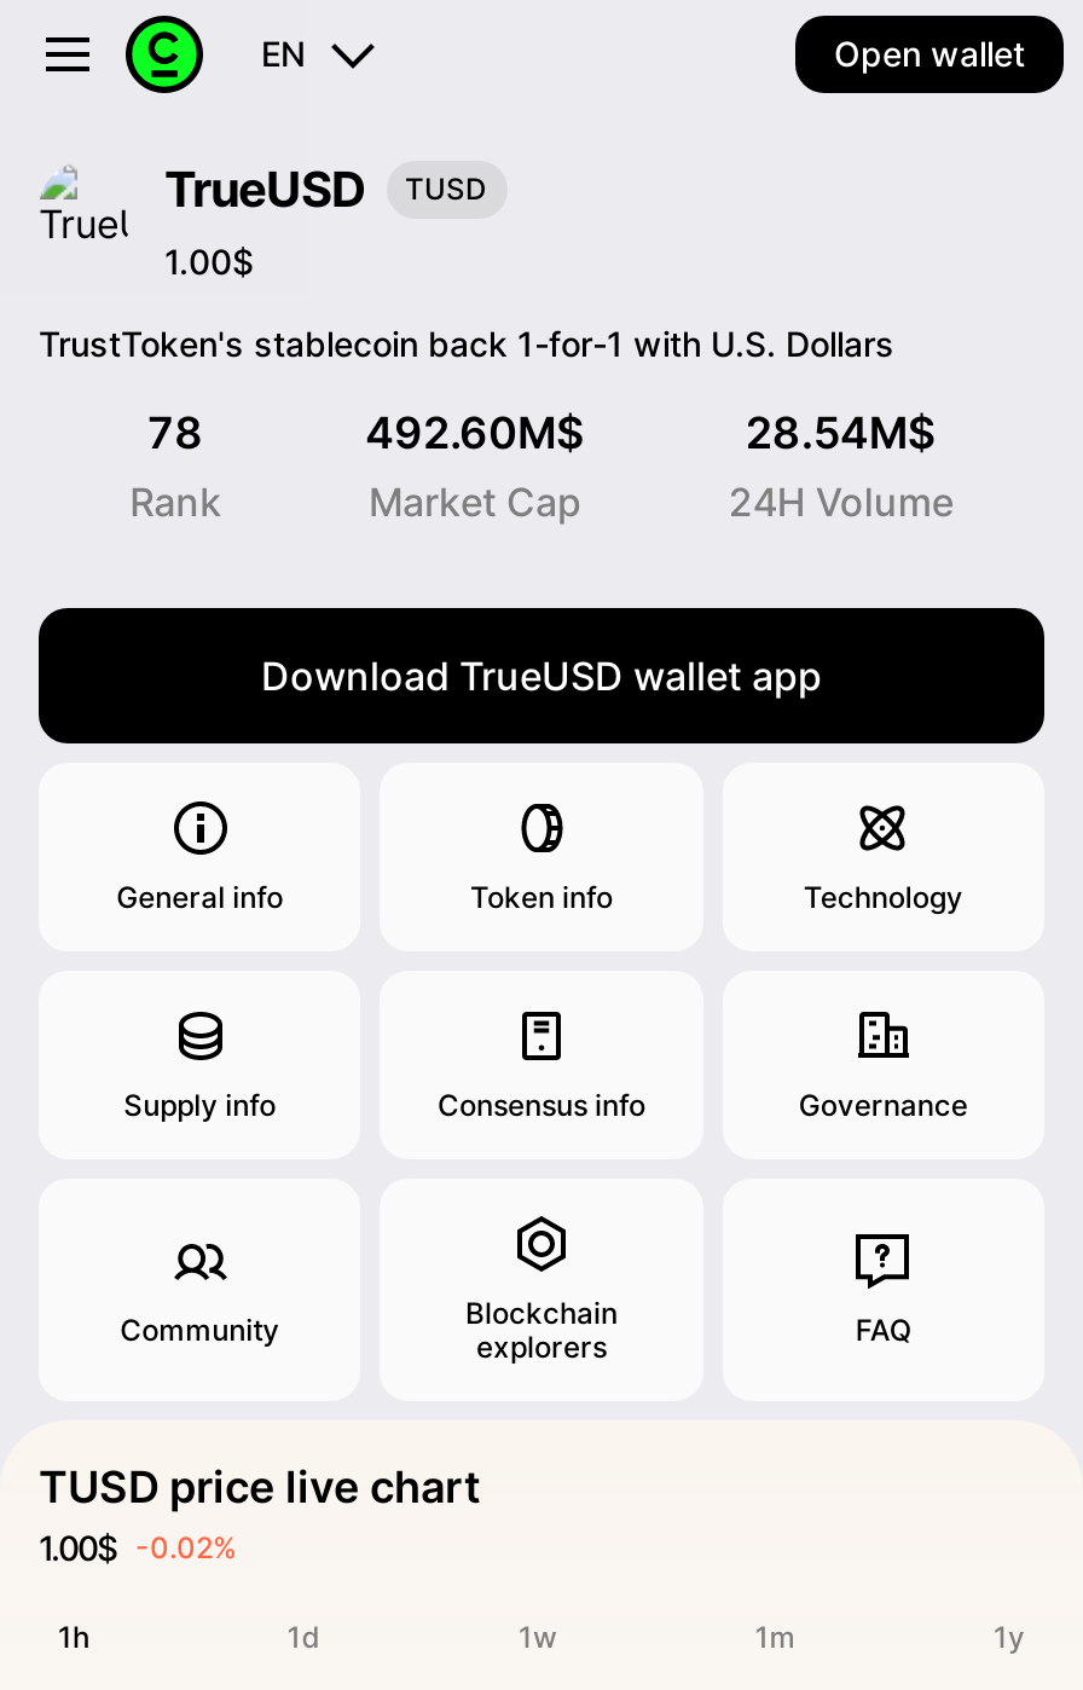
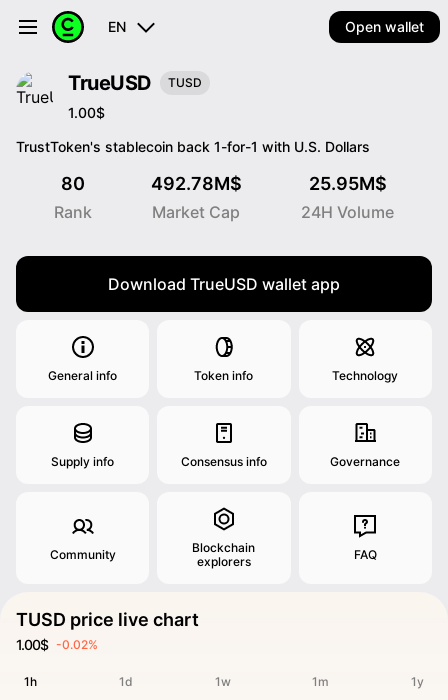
[148,407,204,458] 78 -> [61,173,85,194] 80
[365,407,585,458] 492.60M$ -> [151,173,242,194] 492.78M$
[745,407,936,458] 28.54M$ -> [309,173,387,194] 25.95M$

